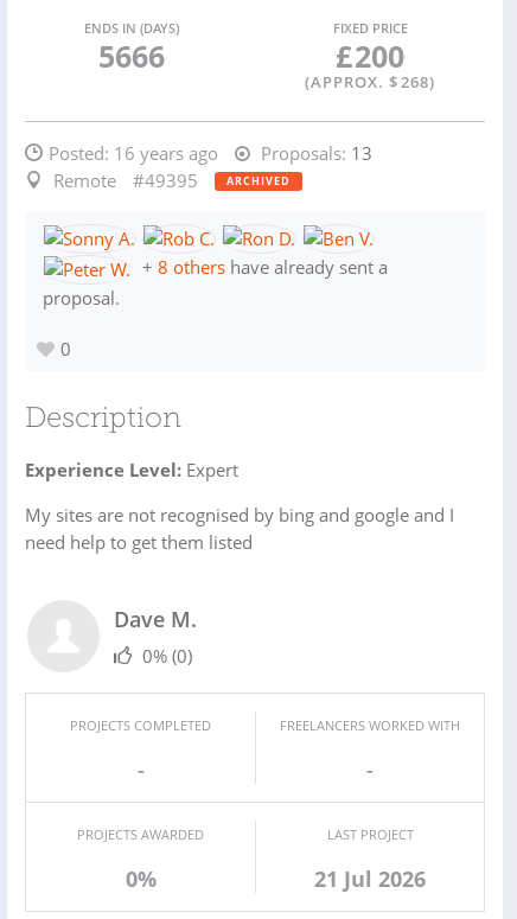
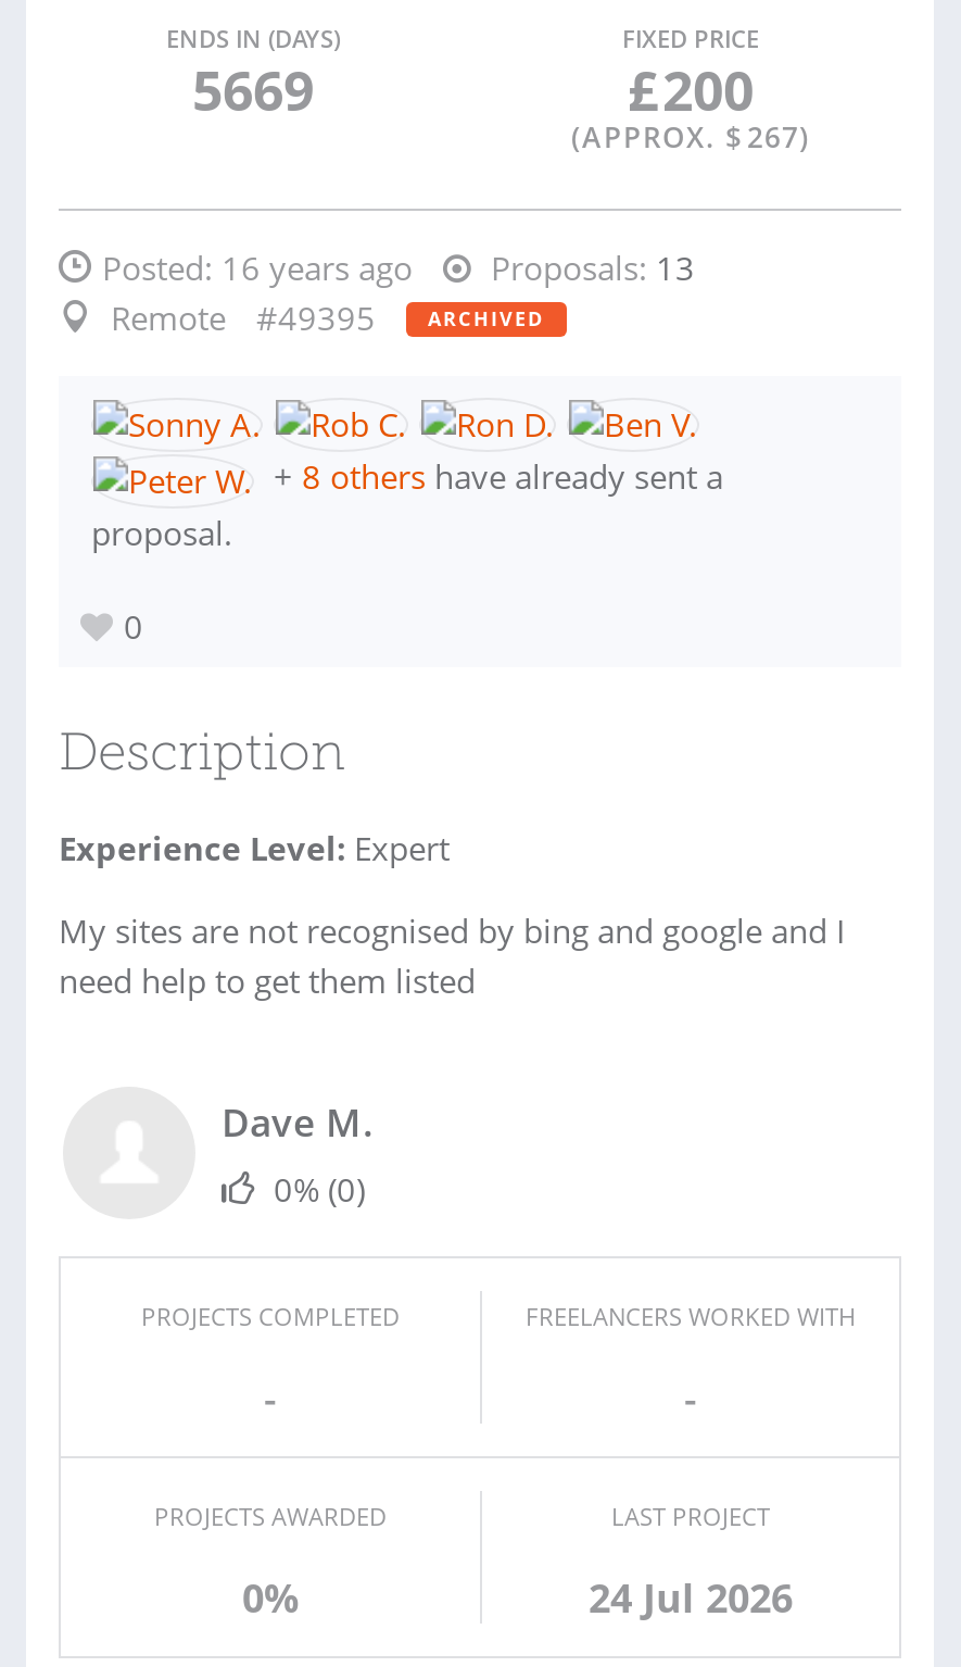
[98,36,164,76] 5666 -> [192,52,314,126] 5669
[305,71,435,92] (APPROX. $ 268) -> [571,117,810,156] (APPROX. $ 267)
[314,864,426,893] 21 Jul 2026 -> [589,1571,793,1624] 24 Jul 2026

